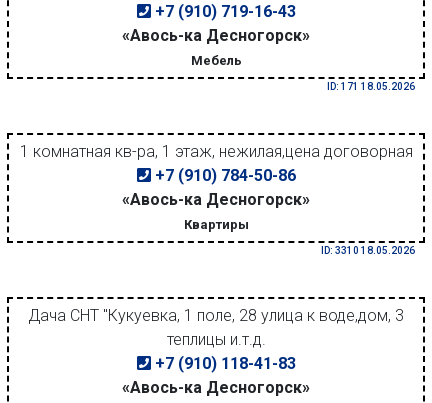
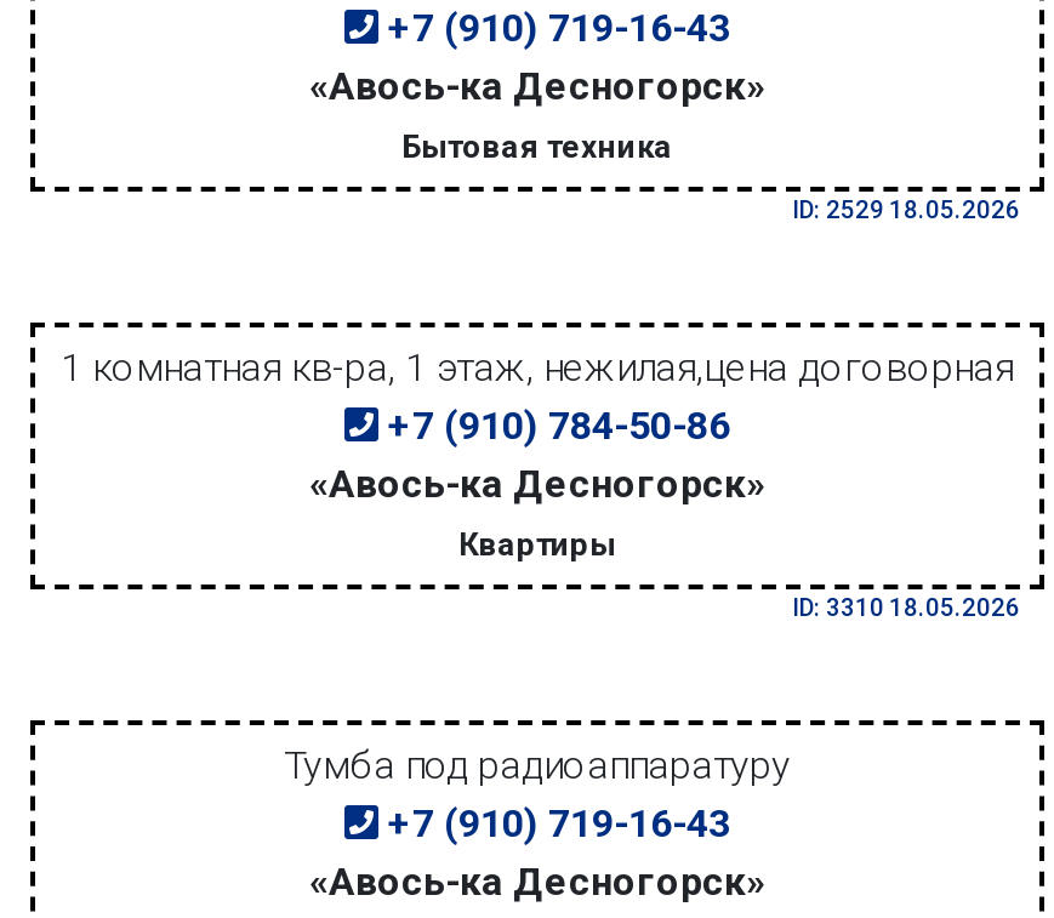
[190,53,241,68] Мебель -> [401,129,673,165] Бытовая техника
[327,81,415,92] ID: 171 18.05.2026 -> [792,197,1020,224] ID: 2529 18.05.2026
[28,306,404,373] Дача СНТ "Кукуевка, 1 поле, 28 улица к воде,дом, 3 | теплицы и.т.д. | +7 (910) 118-41-83 -> [284,743,791,847] Тумба под радиоаппаратуру | +7 (910) 719-16-43

